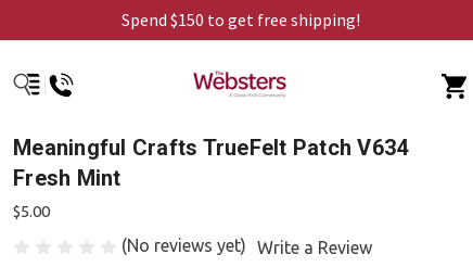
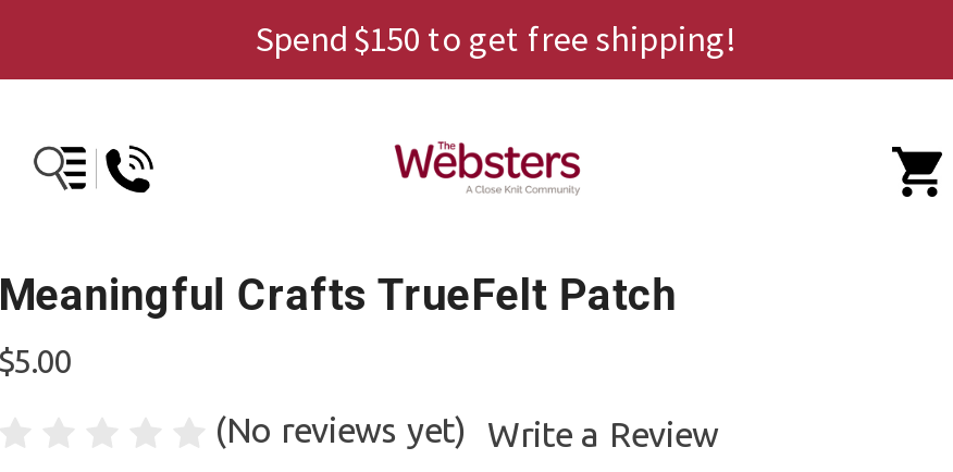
[13,135,408,191] Meaningful Crafts TrueFelt Patch V634 | Fresh Mint -> [0,269,677,321] Meaningful Crafts TrueFelt Patch

